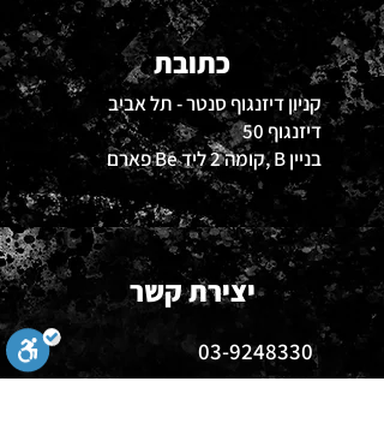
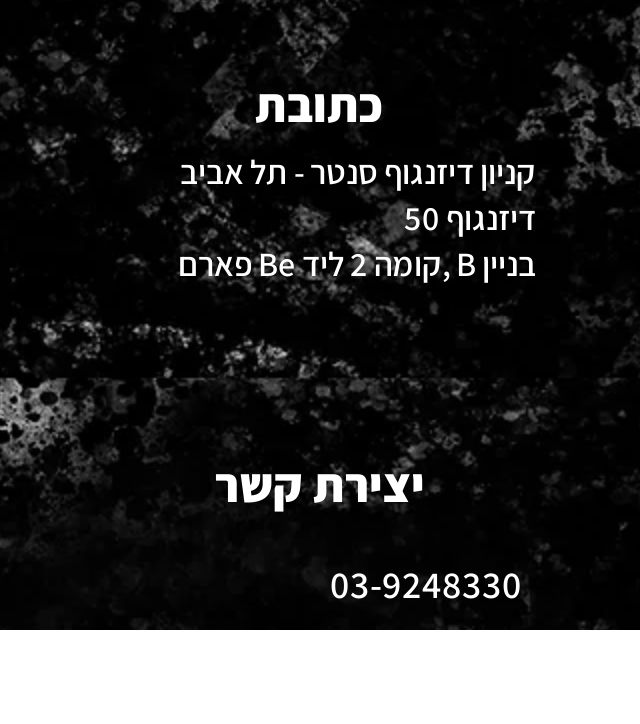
[5,327,62,374] [image] -> none

